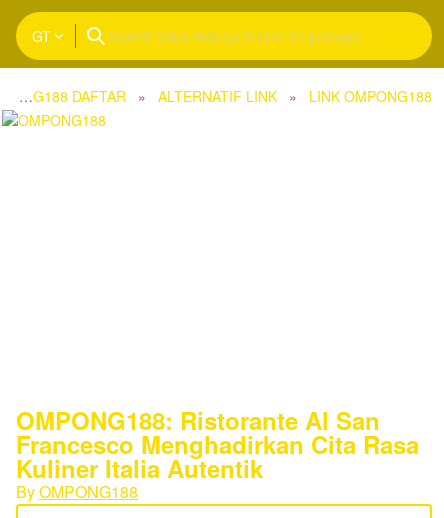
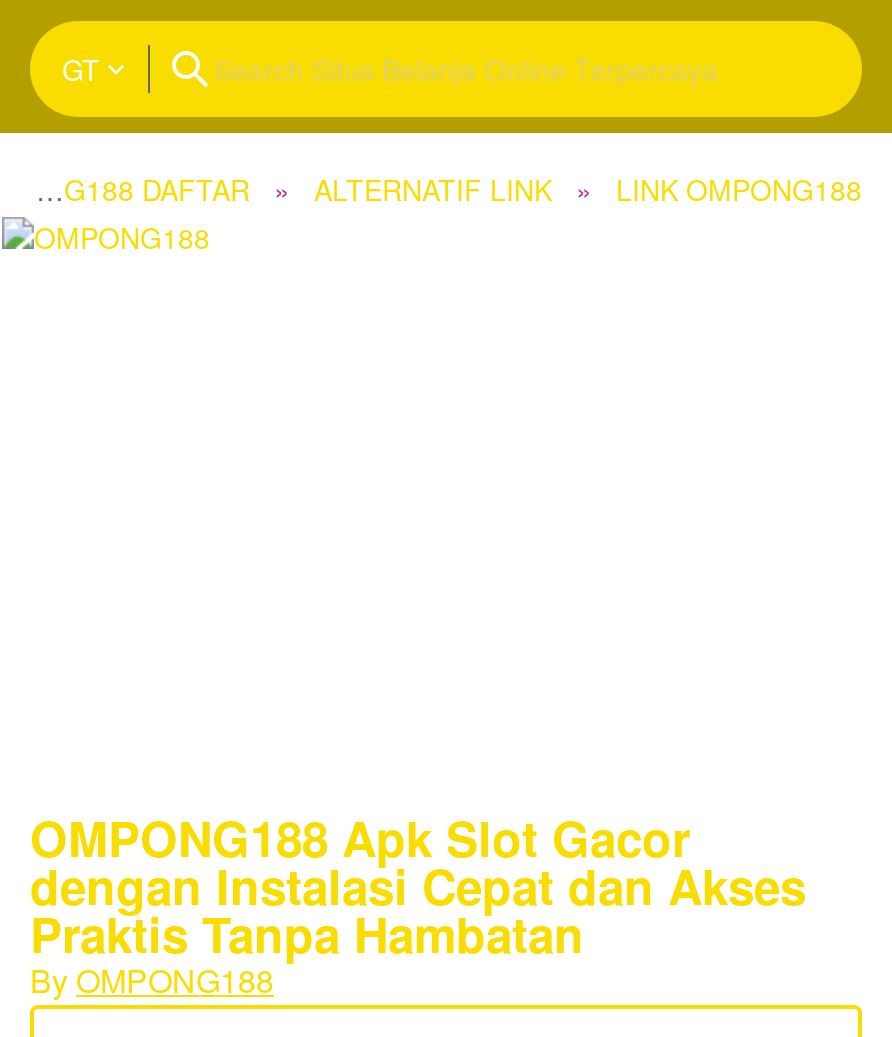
[16,403,419,485] OMPONG188: Ristorante Al San | Francesco Menghadirkan Cita Rasa | Kuliner Italia Autentik -> [30,803,806,967] OMPONG188 Apk Slot Gacor | dengan Instalasi Cepat dan Akses | Praktis Tanpa Hambatan

